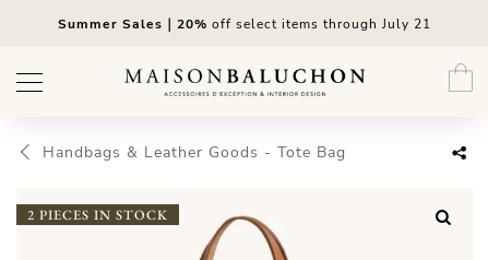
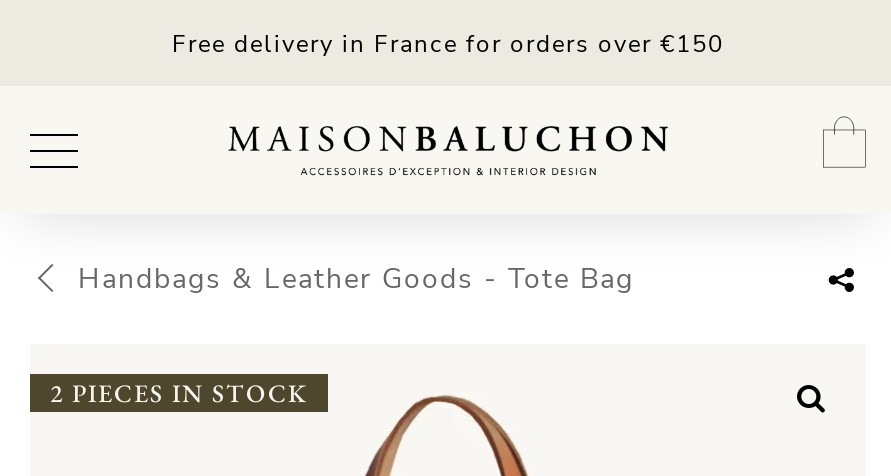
[58,15,431,32] Summer Sales｜20% off select items through July 21 -> [172,27,724,59] Free delivery in France for orders over €150

